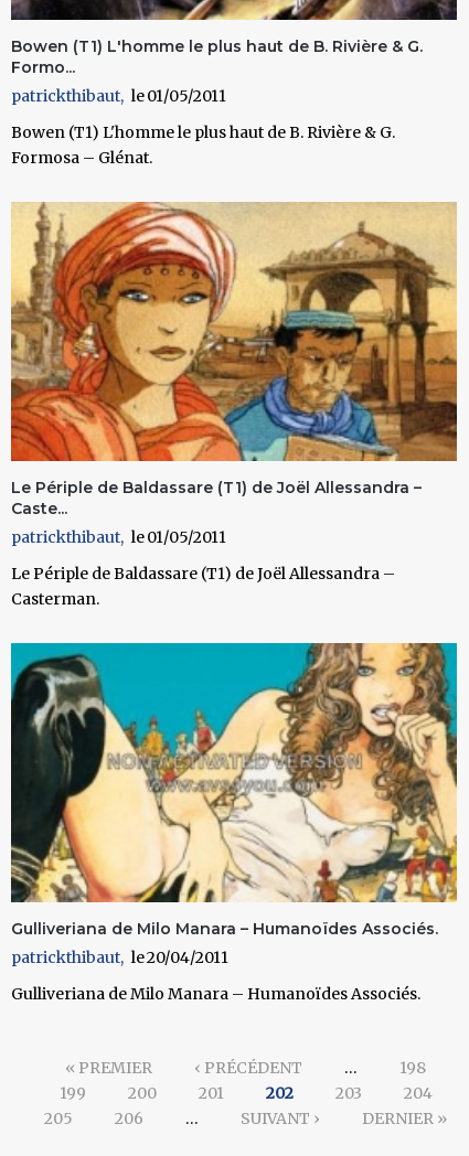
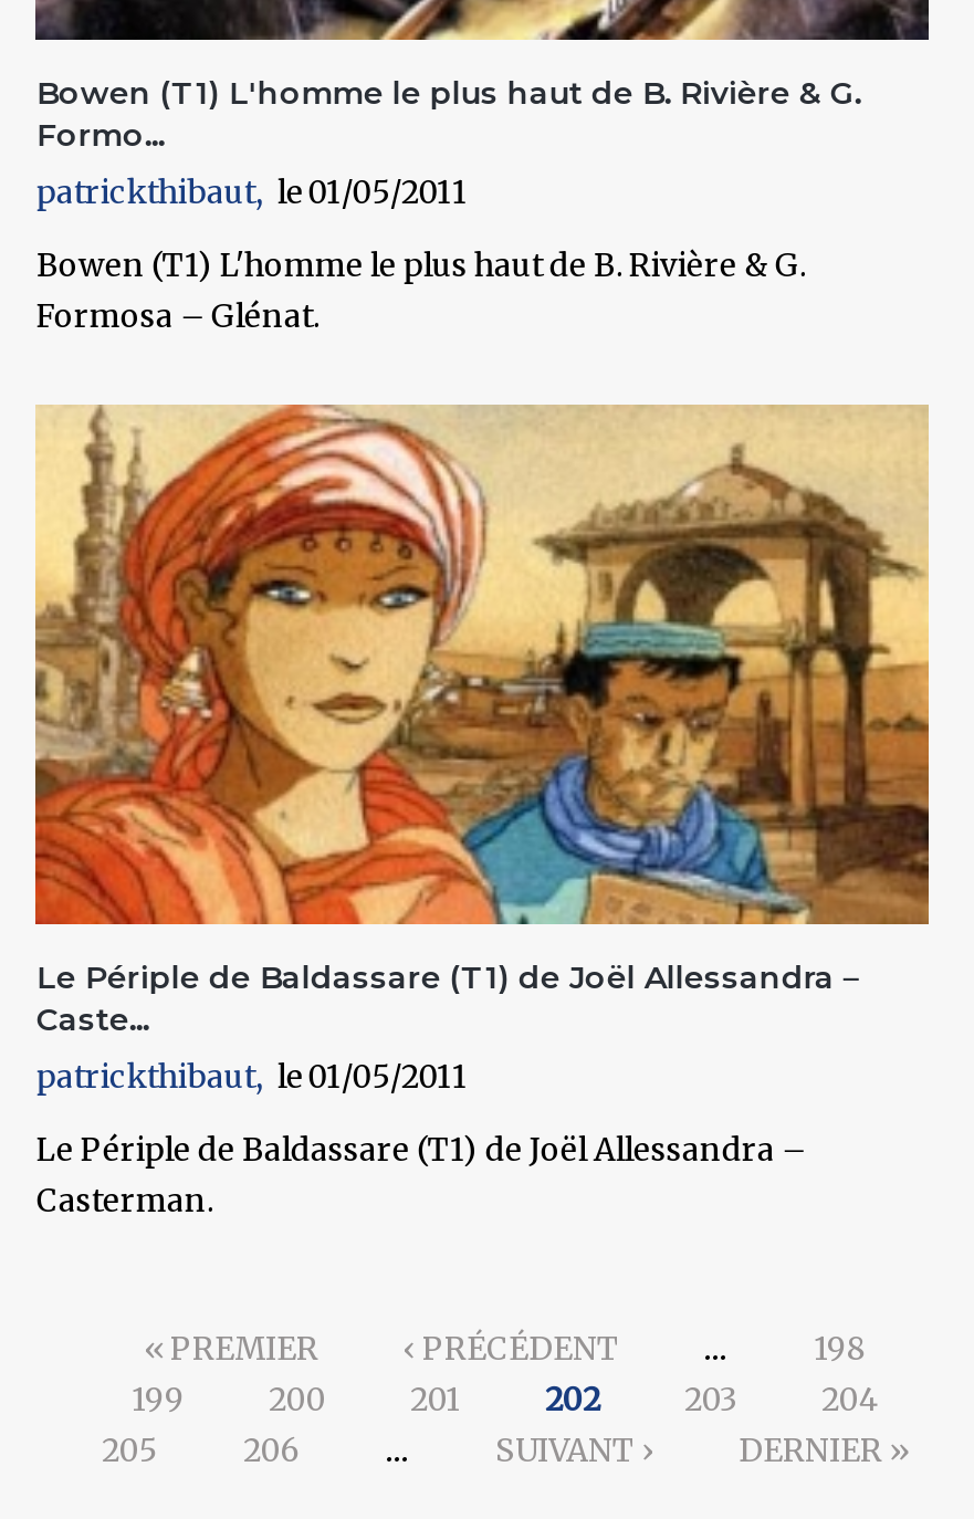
[10,642,458,1004] [image] | Gulliveriana de Milo Manara – Humanoïdes Associés. | patrickthibaut | 20/04/2011 | Gulliveriana de Milo Manara – Humanoïdes Associés. -> none

